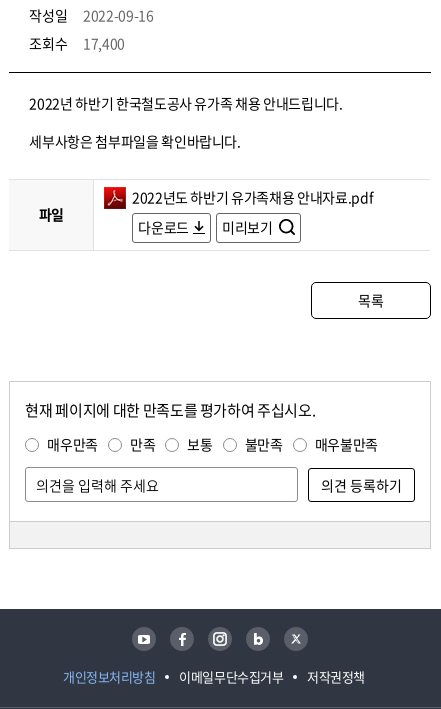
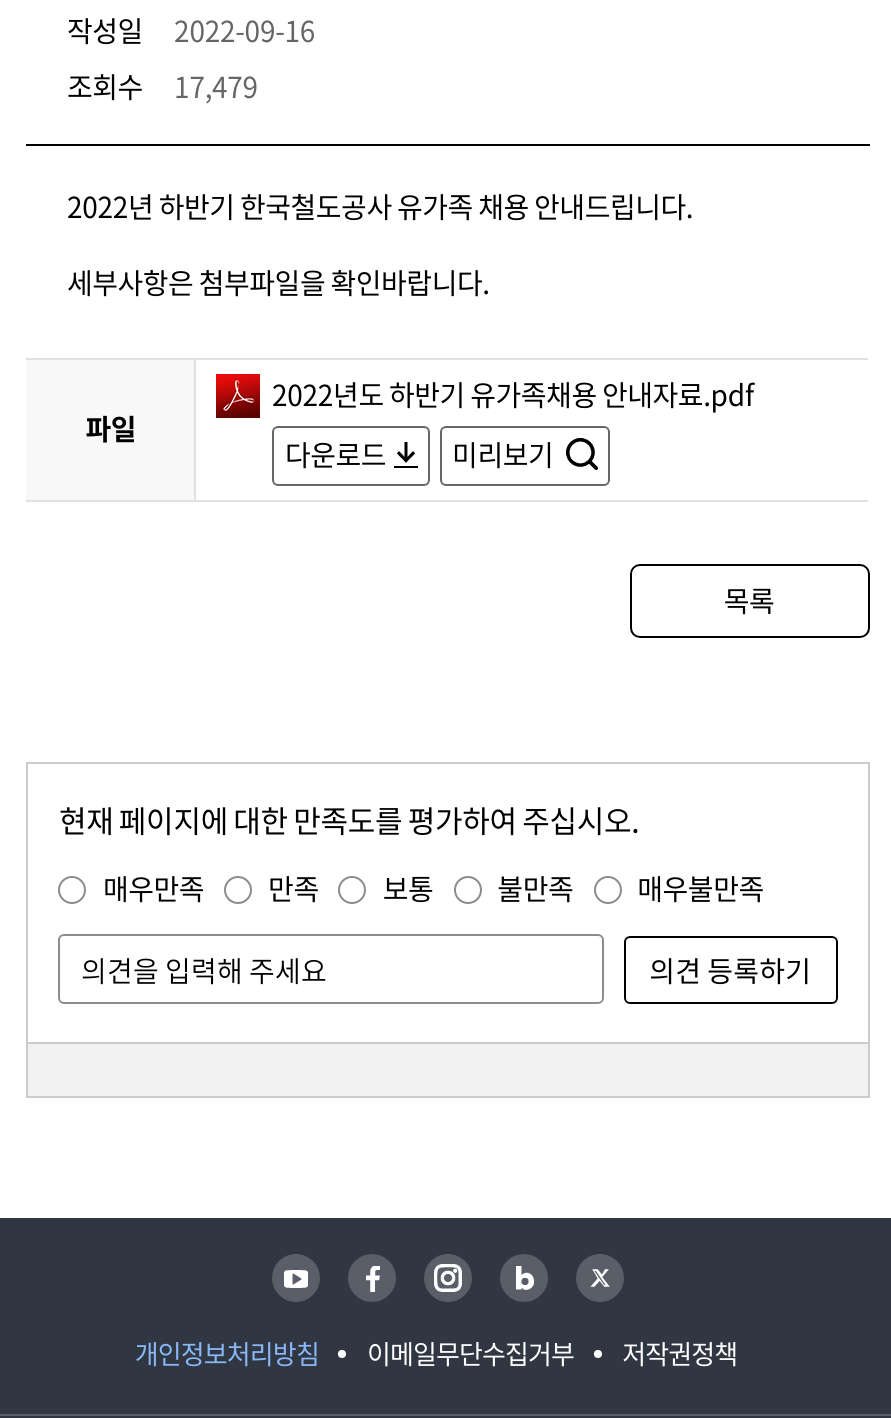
[29,33,125,53] 조회수 17,400 -> [67,66,258,106] 조회수 17,479

